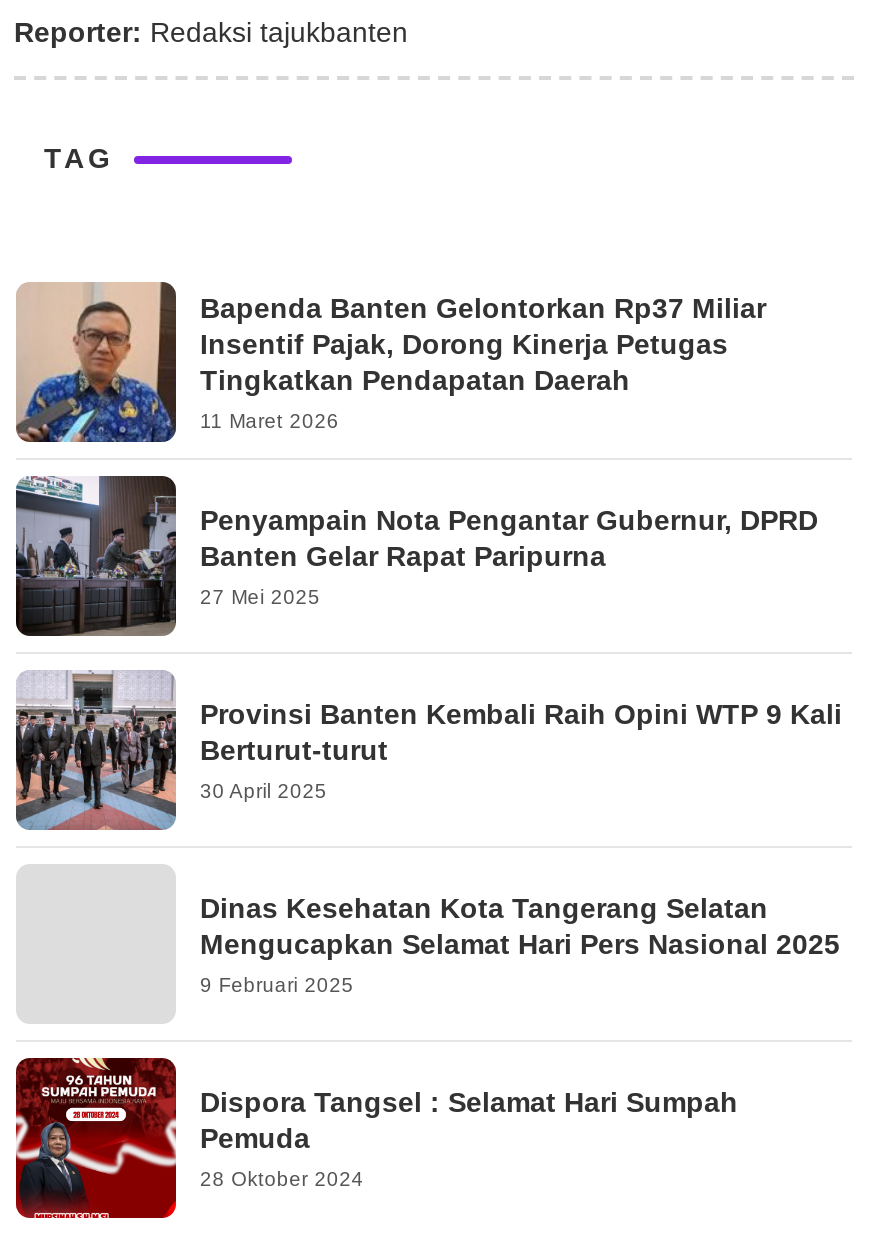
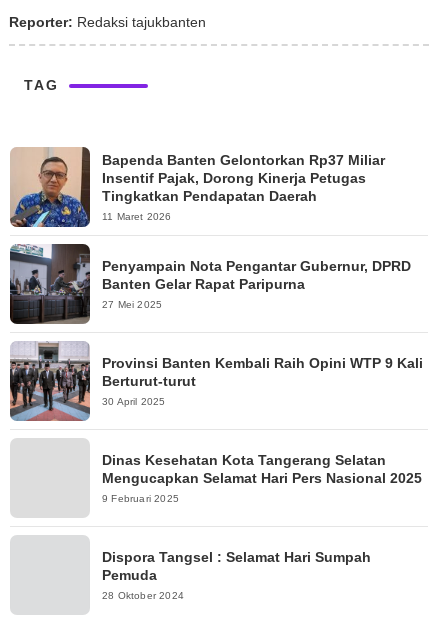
[14,1056,178,1220] [image] -> none

